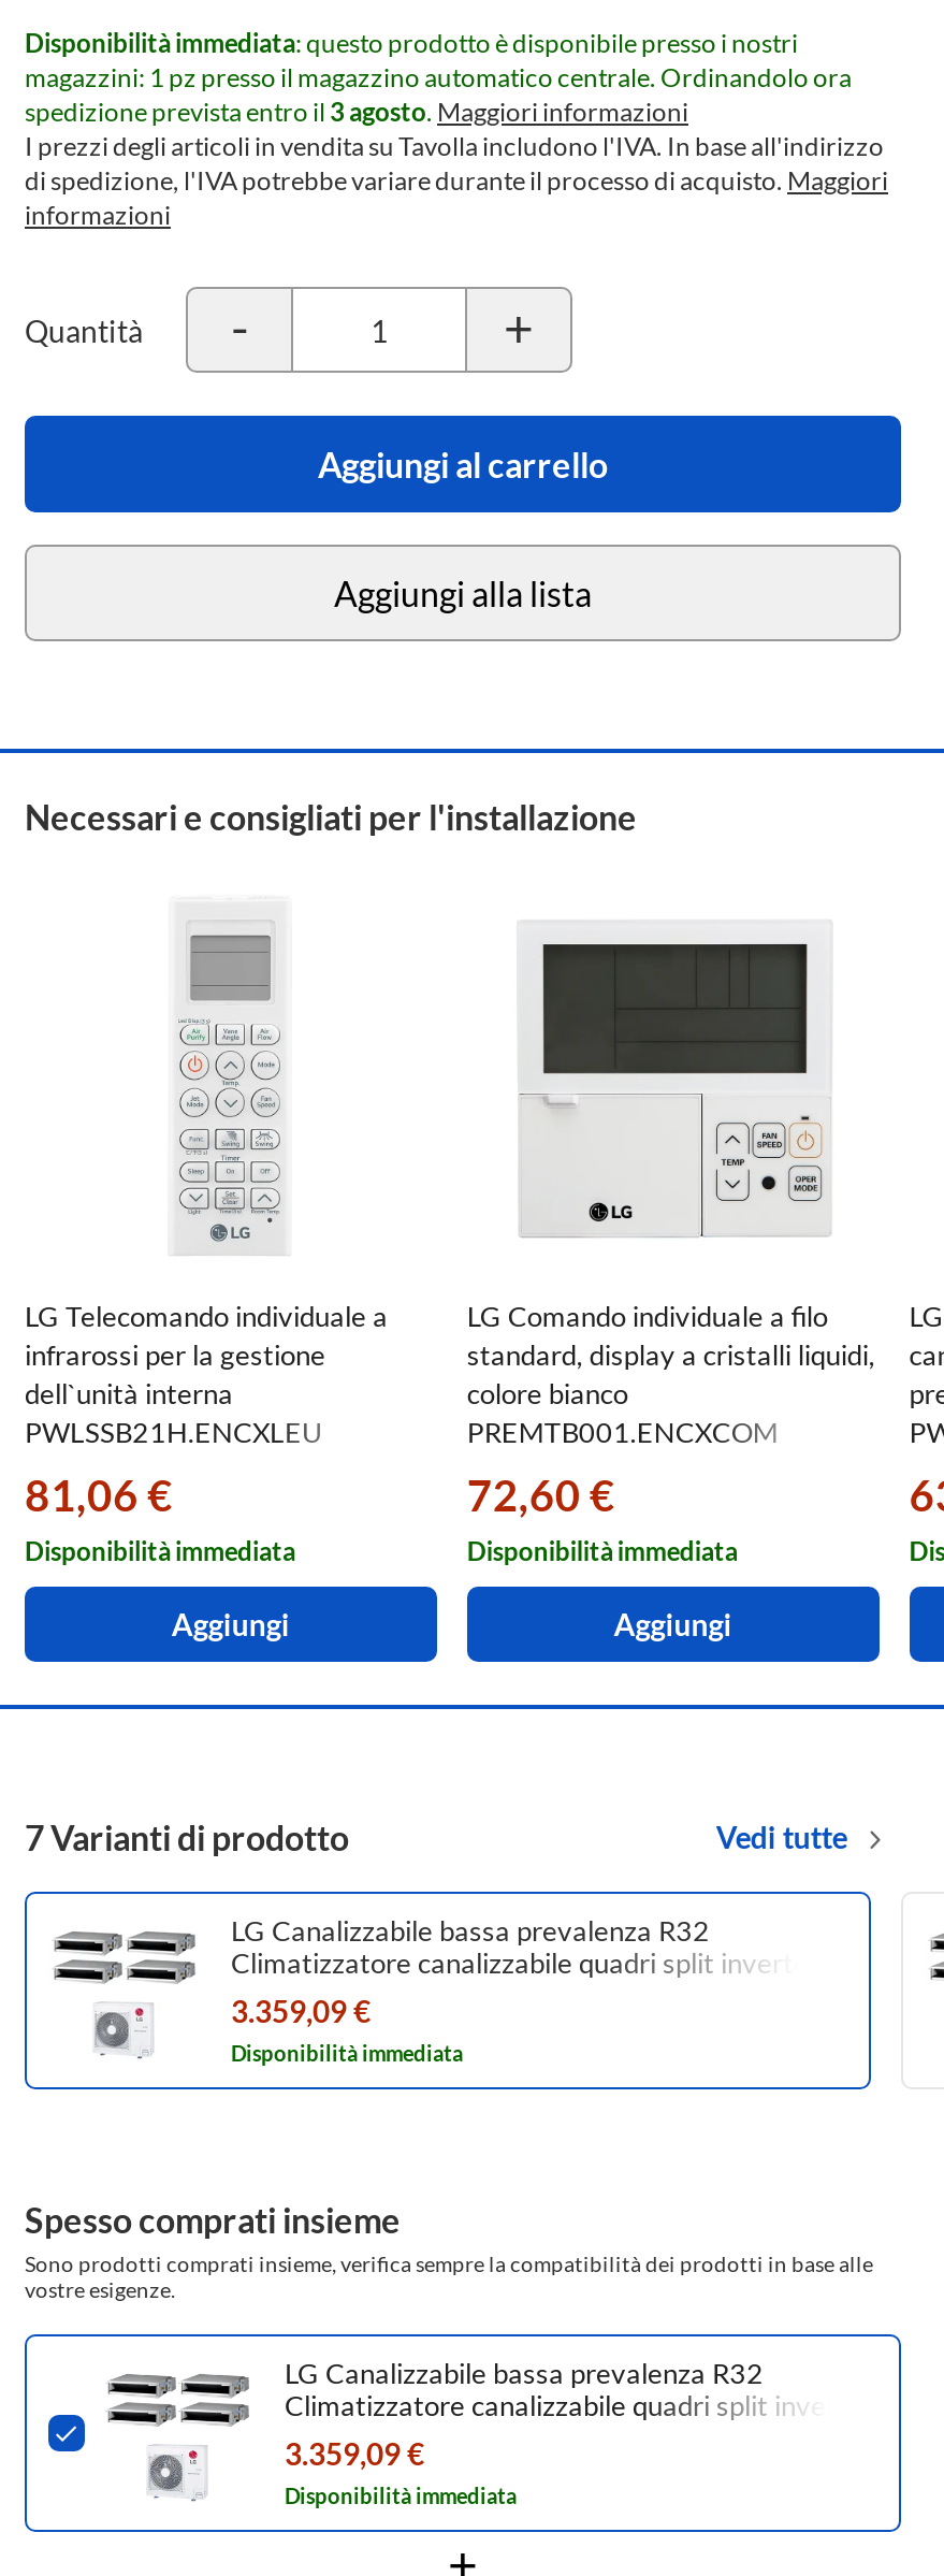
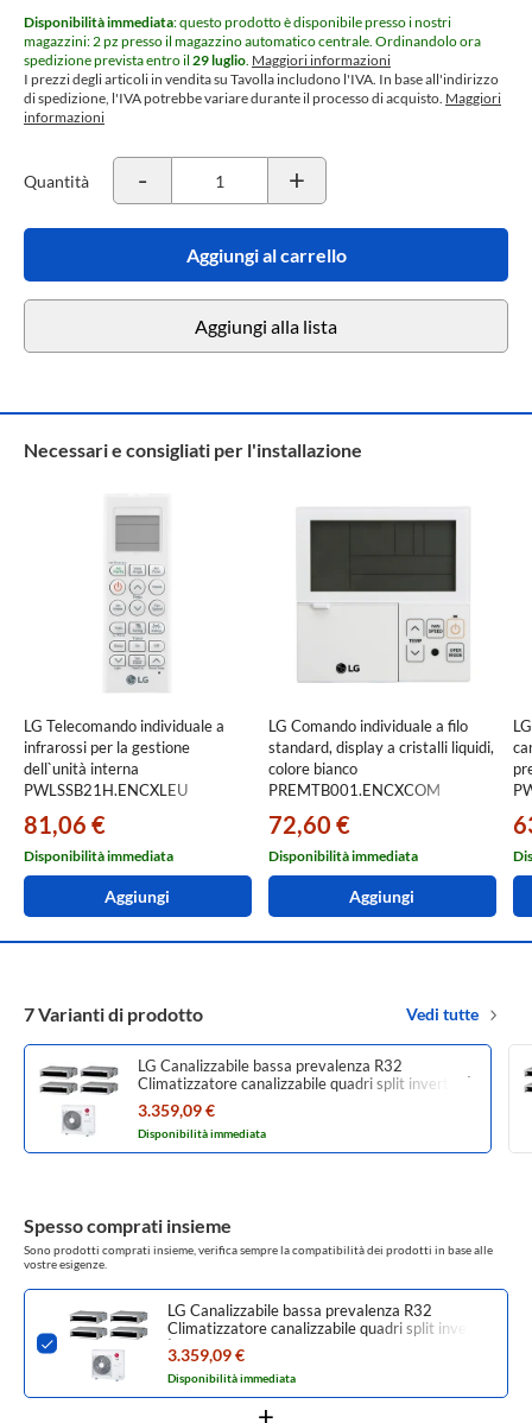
[25,61,852,93] magazzini: 1 pz presso il magazzino automatico centrale. Ordinandolo ora -> [24,32,481,50] magazzini: 2 pz presso il magazzino automatico centrale. Ordinandolo ora
[25,96,688,128] spedizione prevista entro il 3 agosto. Maggiori informazioni -> [24,51,391,69] spedizione prevista entro il 29 luglio. Maggiori informazioni

